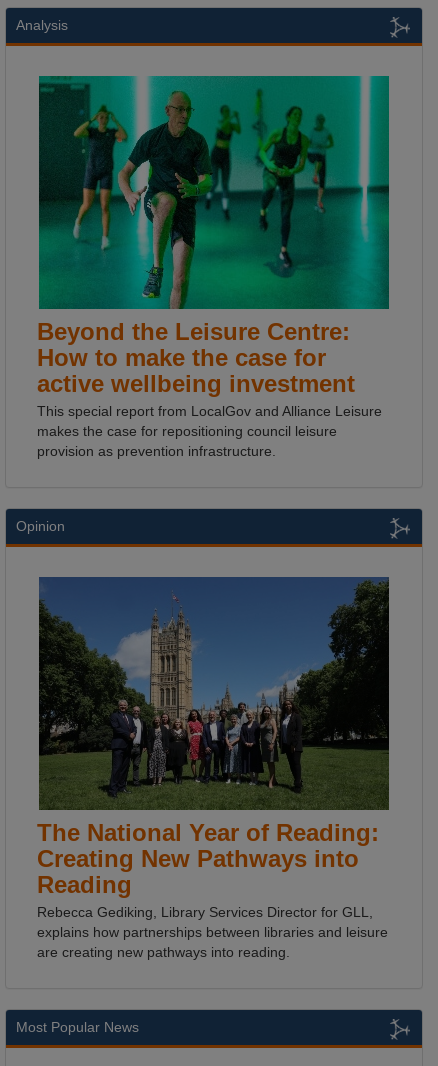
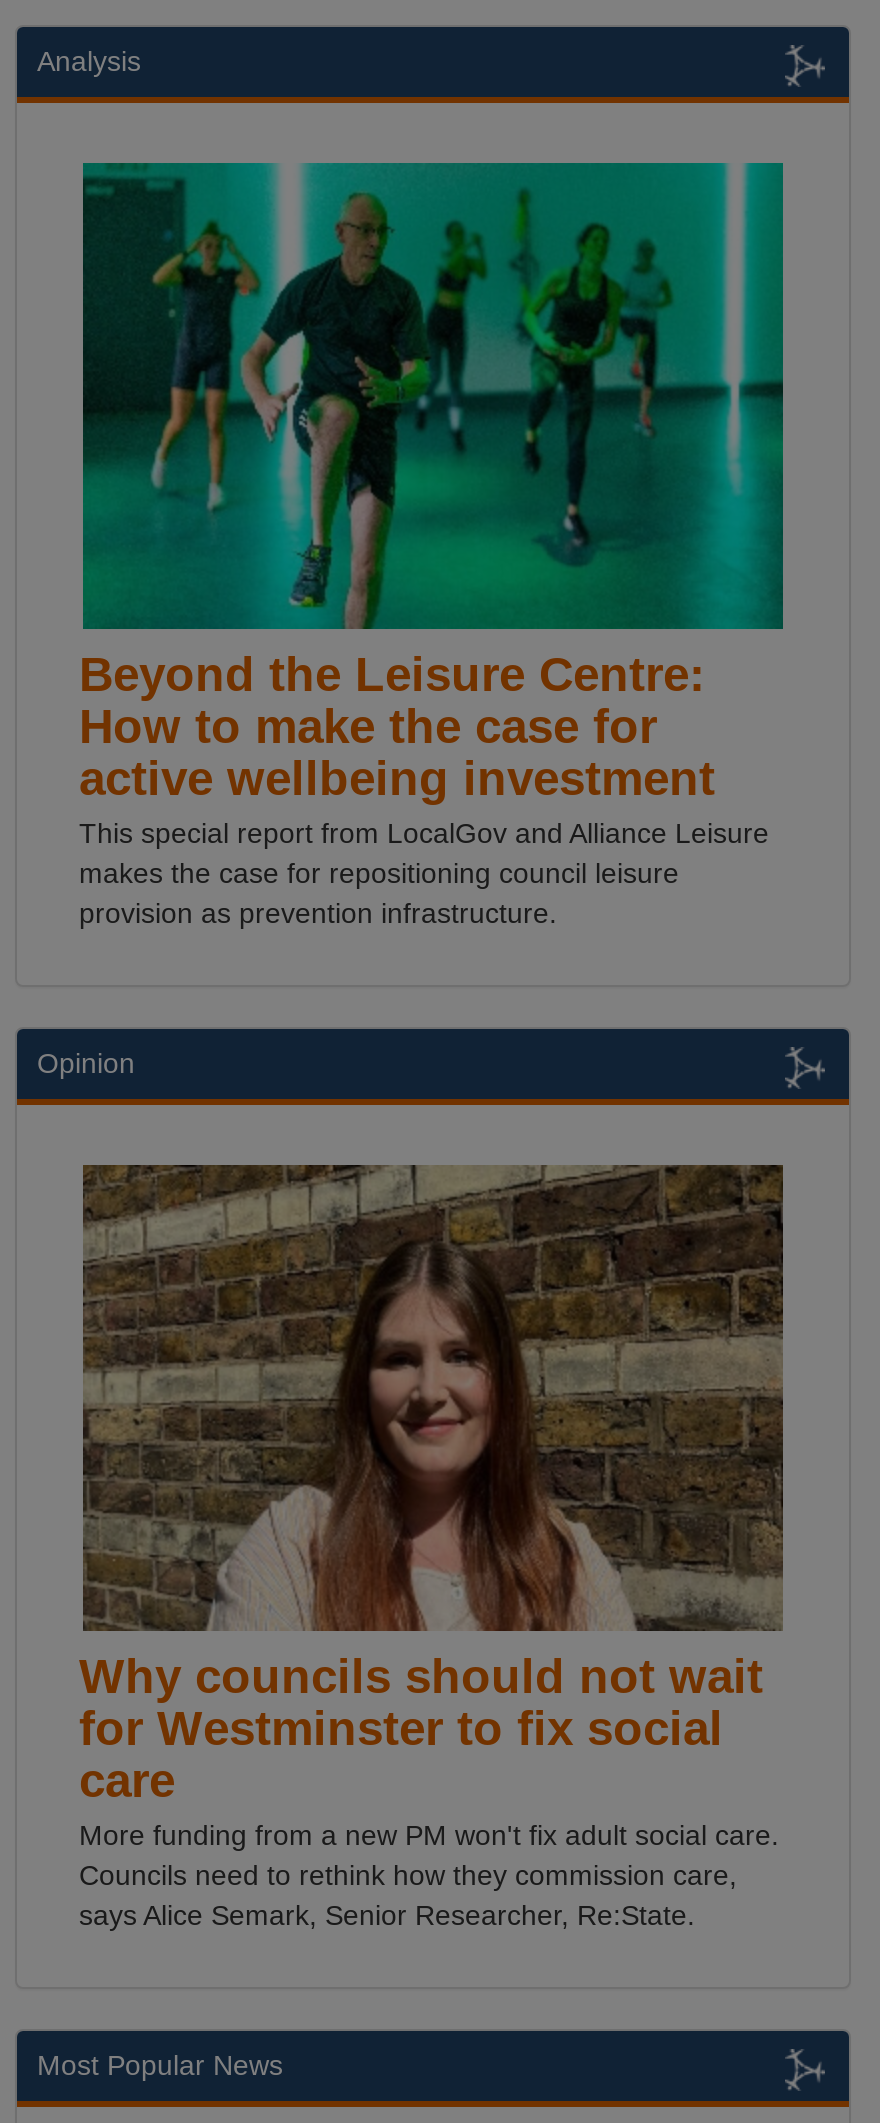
[37,576,390,960] [image] | The National Year of Reading: | Creating New Pathways into | Reading | Rebecca Gediking, Library Services Director for GLL, | explains how partnerships between libraries and leisure | are creating new pathways into reading. -> [79,1163,785,1931] [image] | Why councils should not wait | for Westminster to fix social | care | More funding from a new PM won't fix adult social care. | Councils need to rethink how they commission care, | says Alice Semark, Senior Researcher, Re:State.

